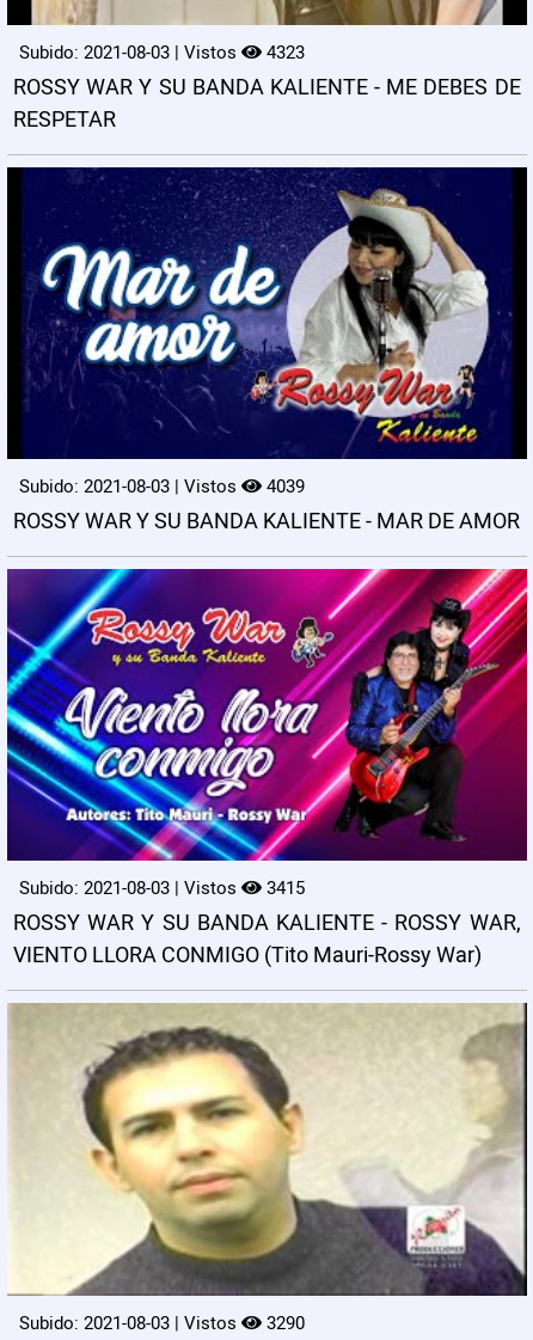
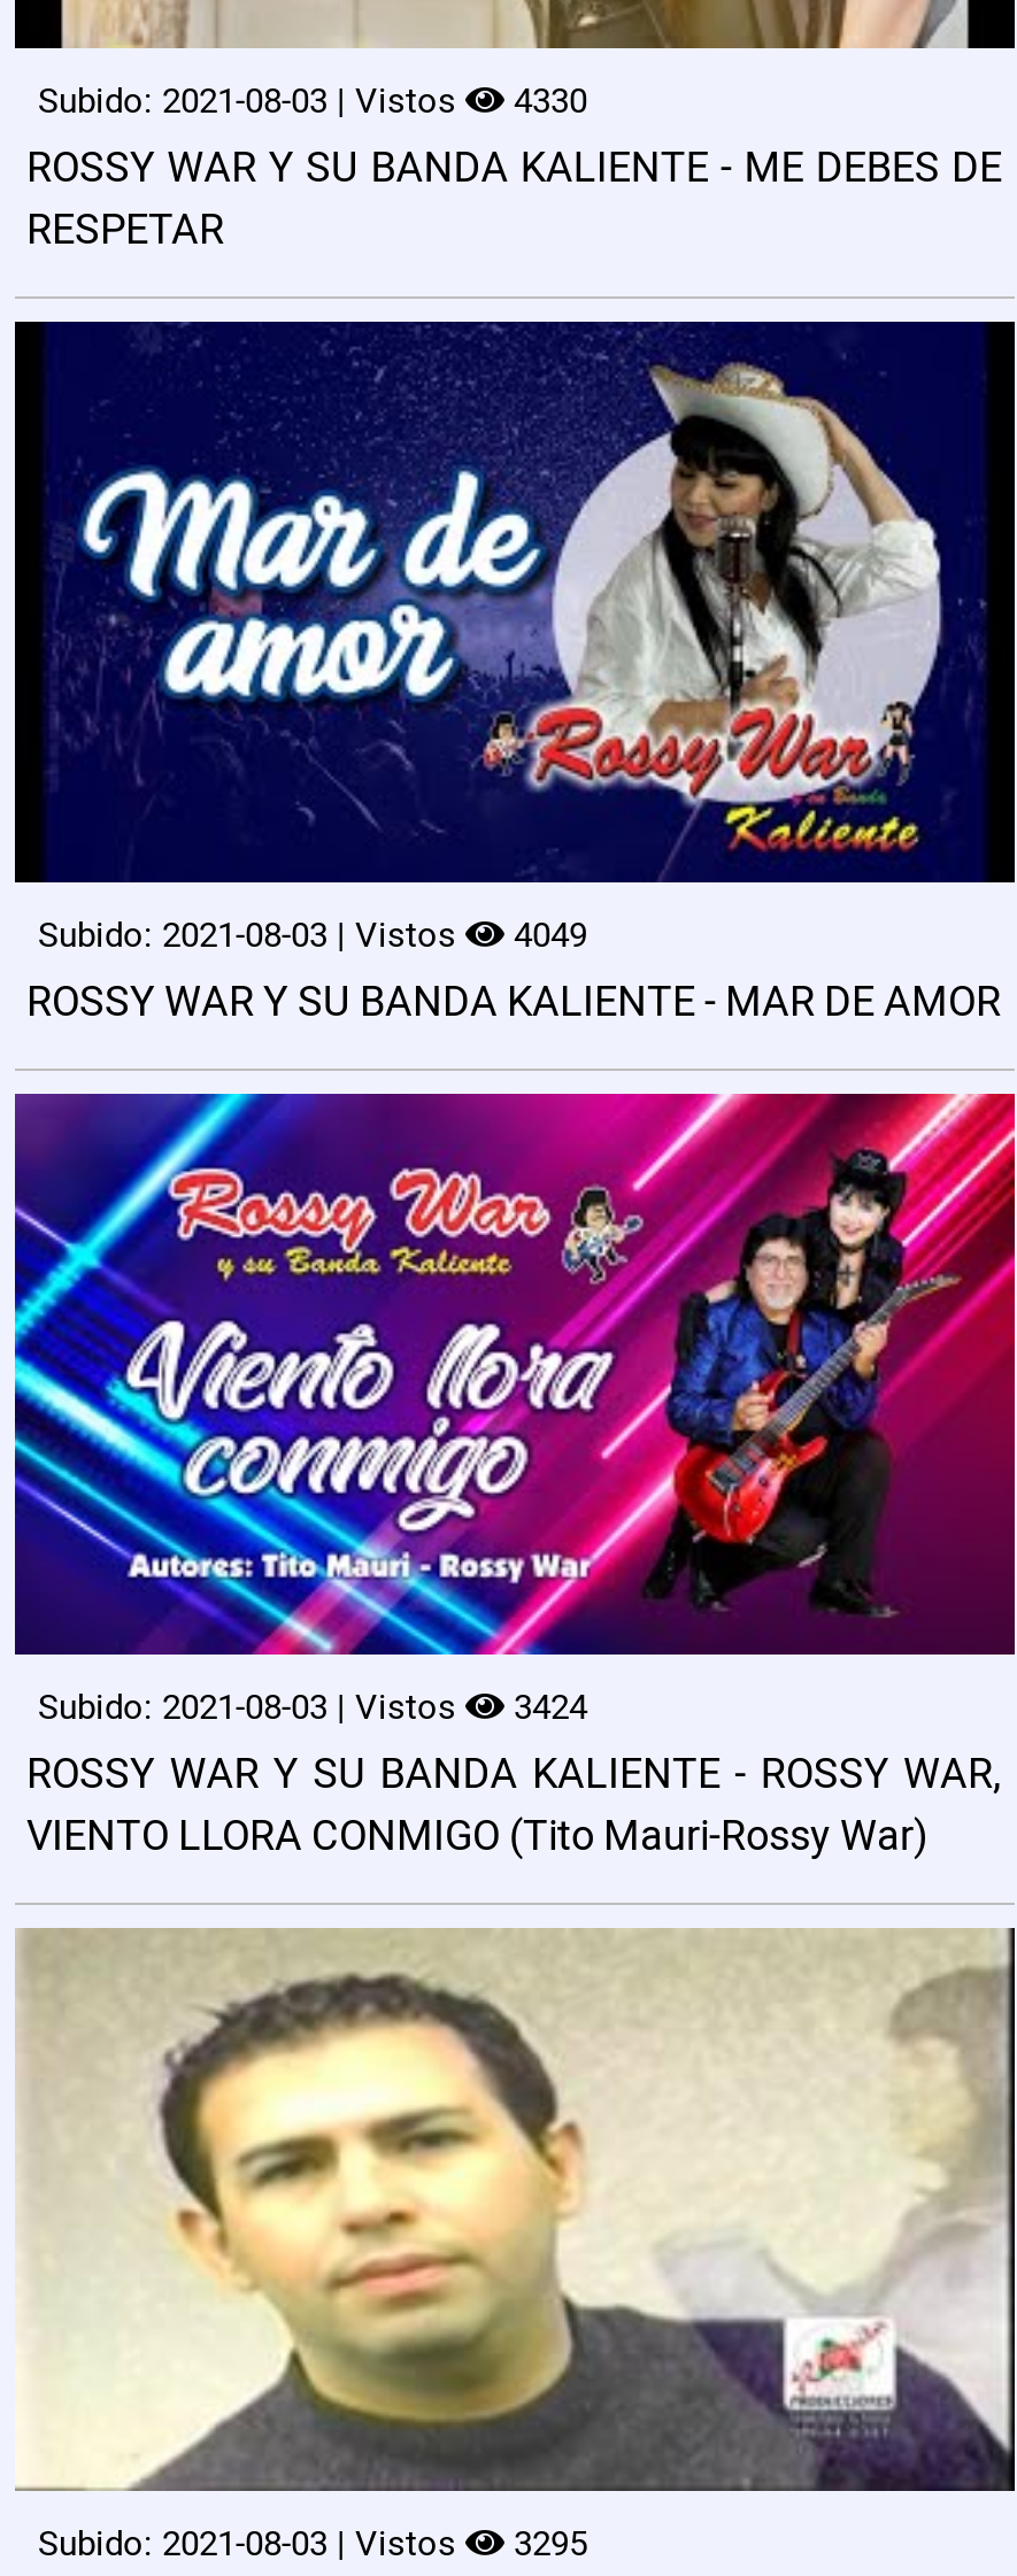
[262,39,305,65] 4323 -> [504,75,587,125] 4330
[262,473,305,500] 4039 -> [504,910,587,960] 4049
[262,875,305,902] 3415 -> [504,1683,587,1734] 3424
[262,1310,305,1336] 3290 -> [504,2518,587,2569] 3295

